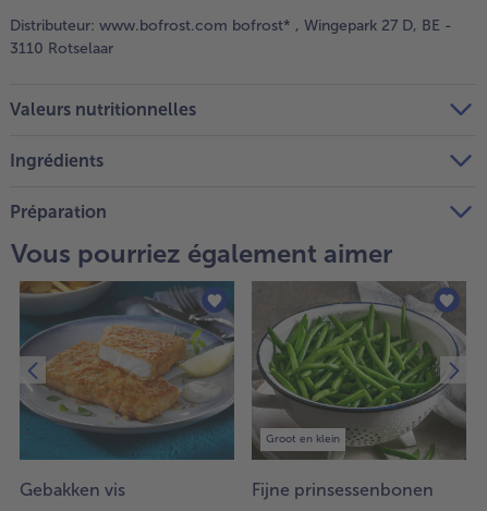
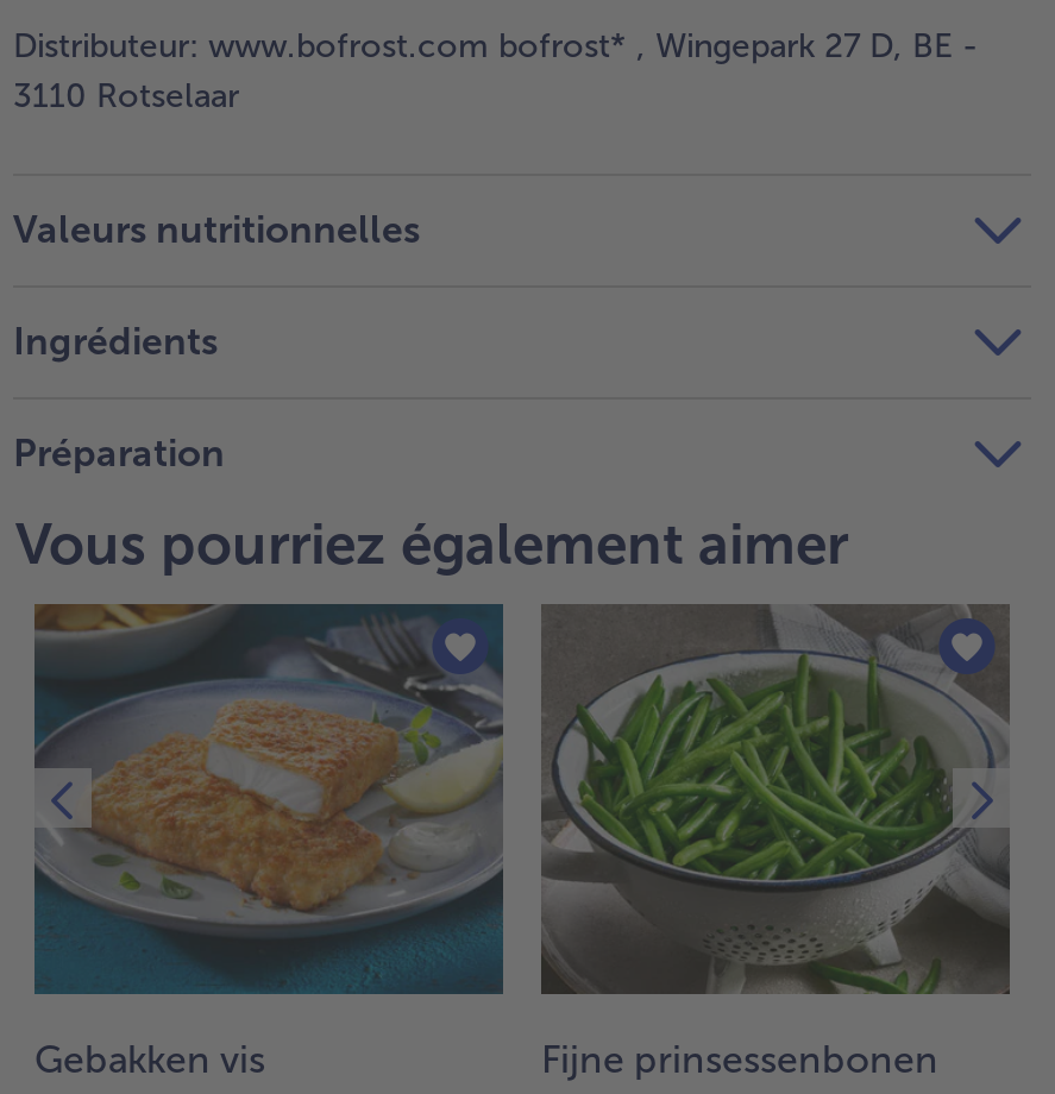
[266,432,340,445] Groot en klein -> none

